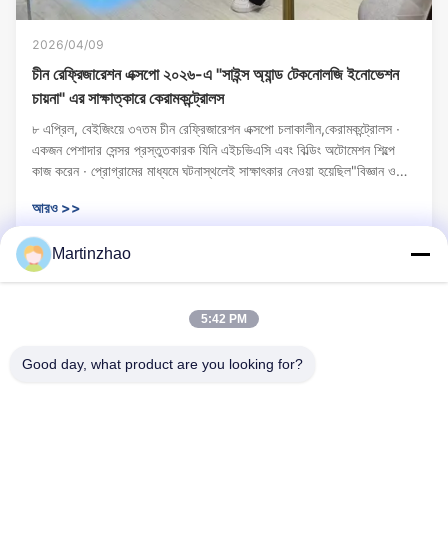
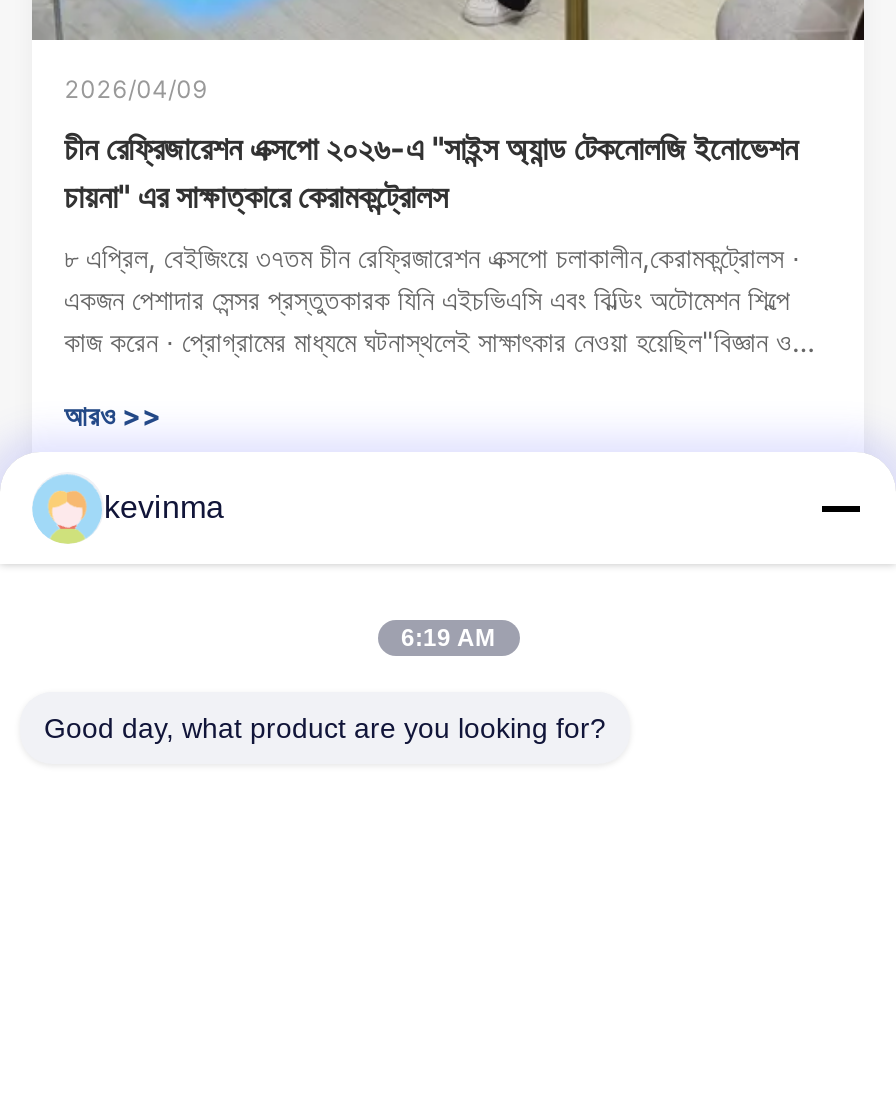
[52,245,131,262] Martinzhao -> [104,490,224,524] kevinma
[201,312,247,326] 5:42 PM -> [401,624,495,652] 6:19 AM

